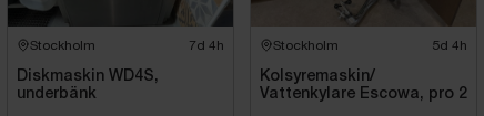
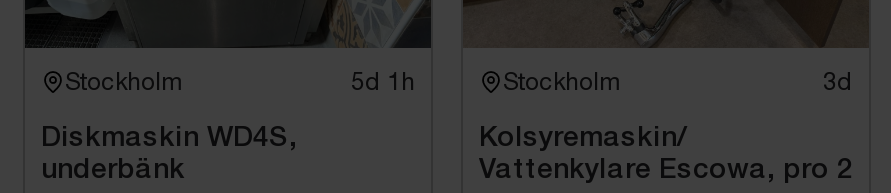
[189,38,224,53] 7d 4h -> [351,69,415,97] 5d 1h
[432,38,467,53] 5d 4h -> [823,69,853,97] 3d

